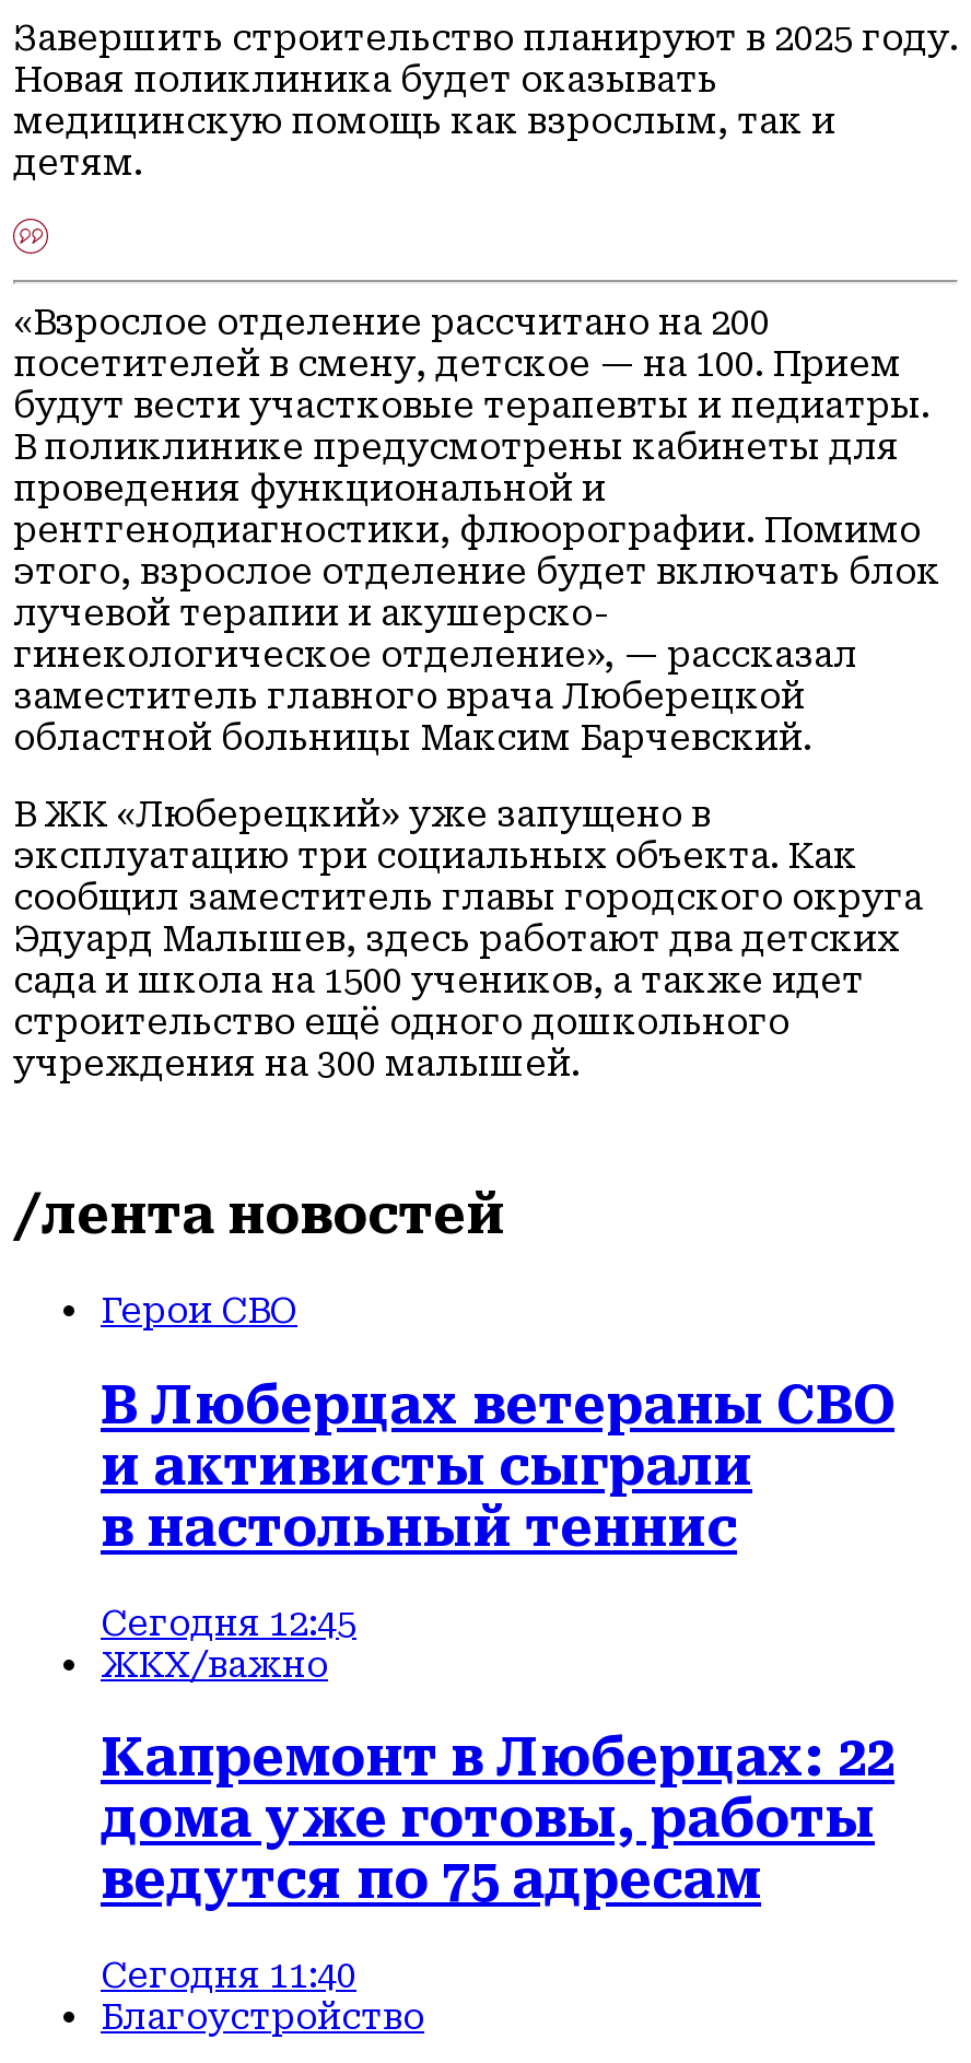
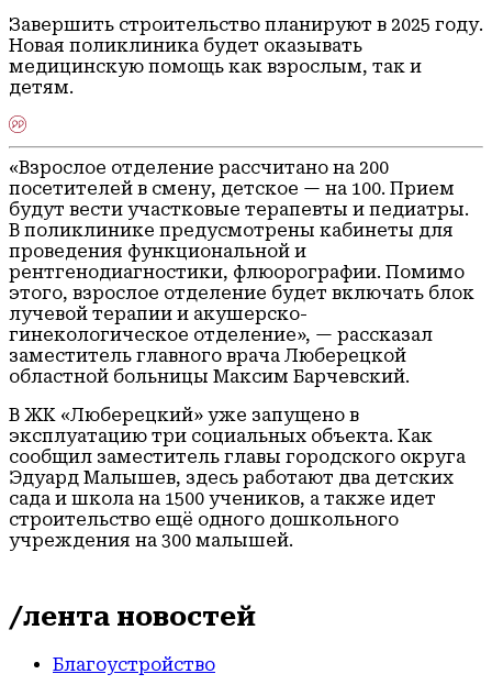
[101,1289,894,1997] Герои СВО | В Люберцах ветераны СВО | и активисты сыграли | в настольный теннис | Сегодня 12:45 | ЖКХ/важно | Капремонт в Люберцах: 22 | дома уже готовы, работы | ведутся по 75 адресам | Сегодня 11:40 -> none

